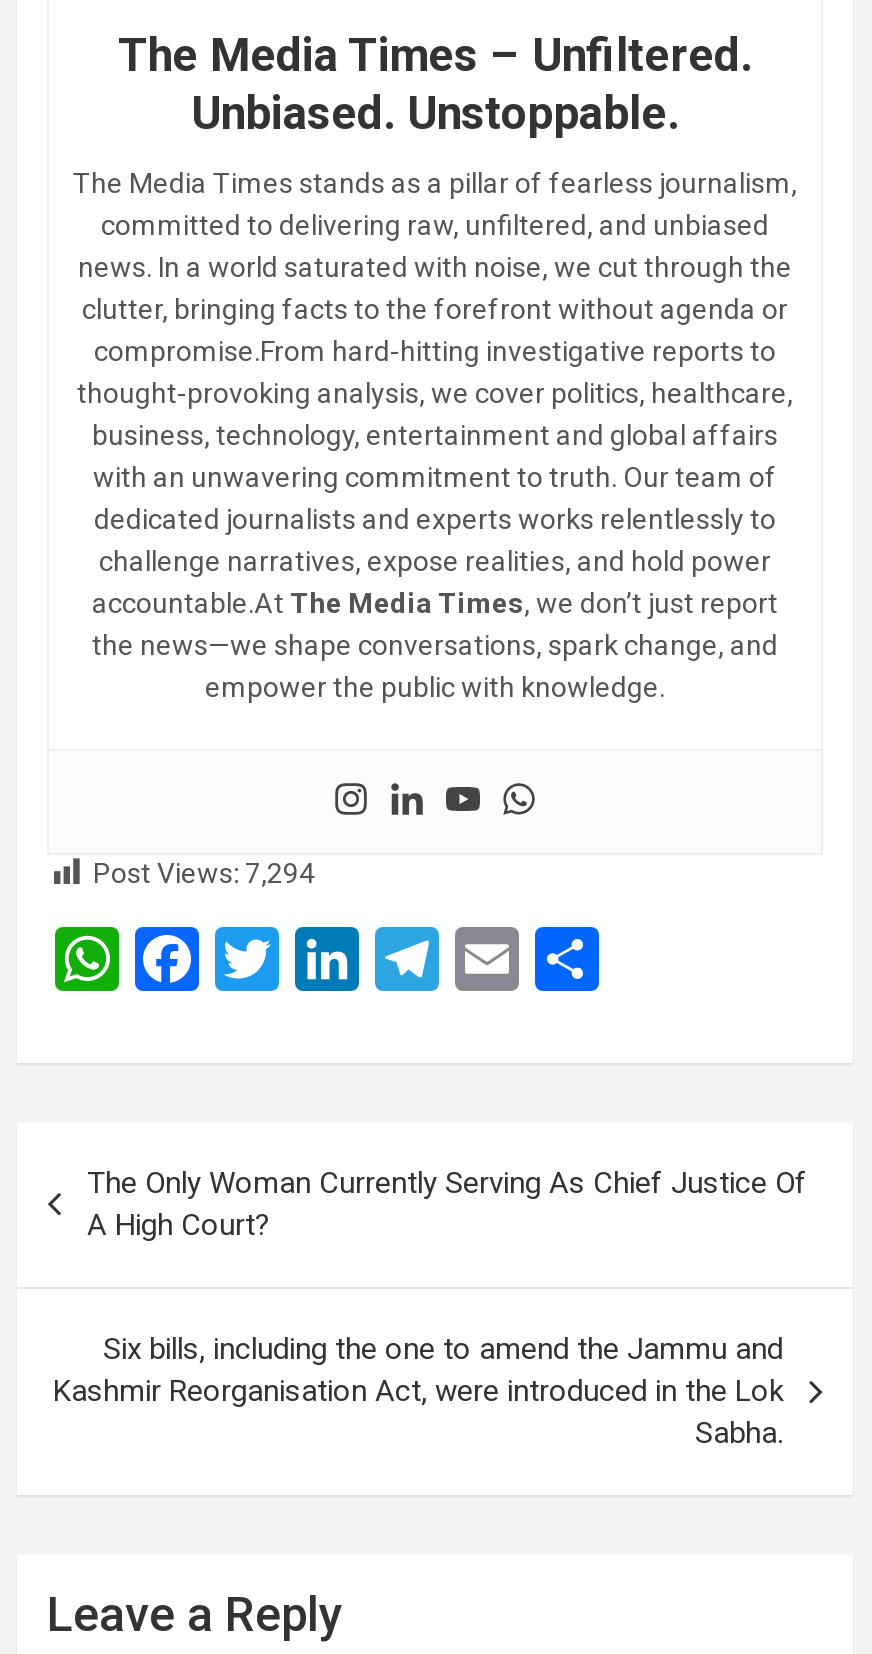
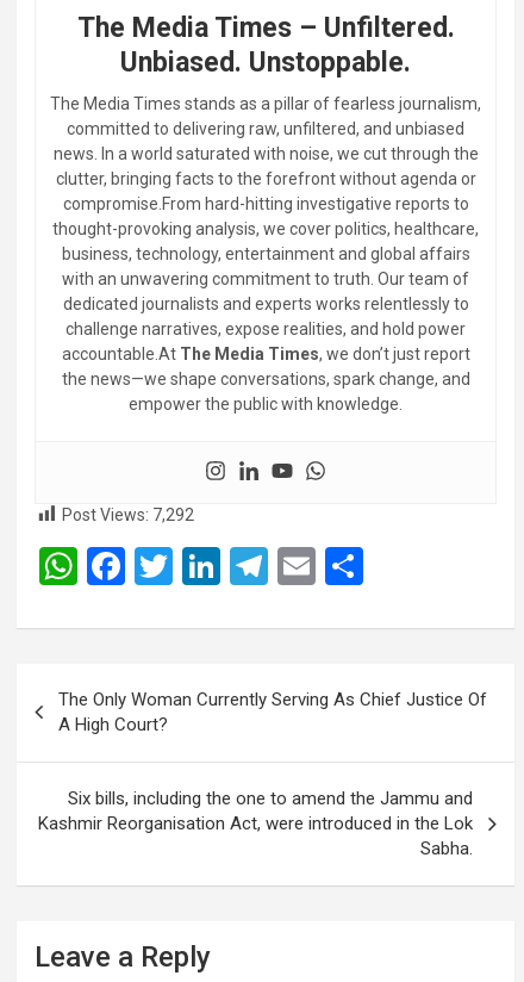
[93,857,315,889] Post Views: 7,294 -> [62,505,194,524] Post Views: 7,292

